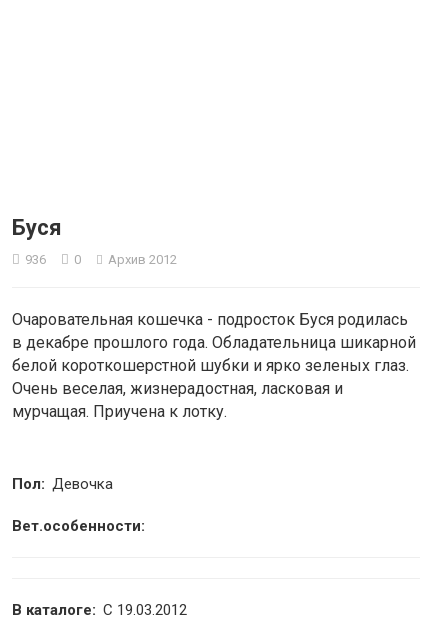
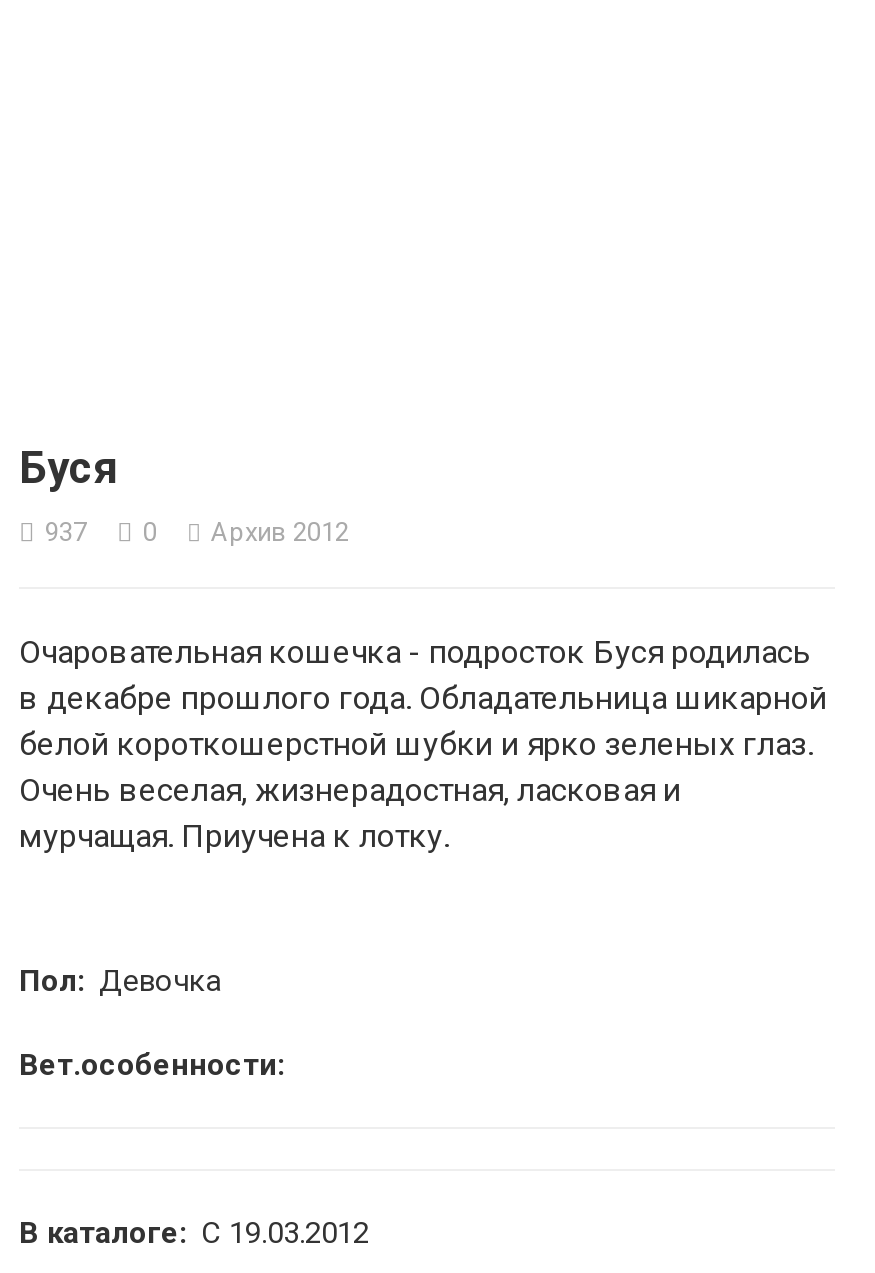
[22,252,177,267] 936 0 Архив 2012 -> [39,518,349,548] 937 0 Архив 2012

